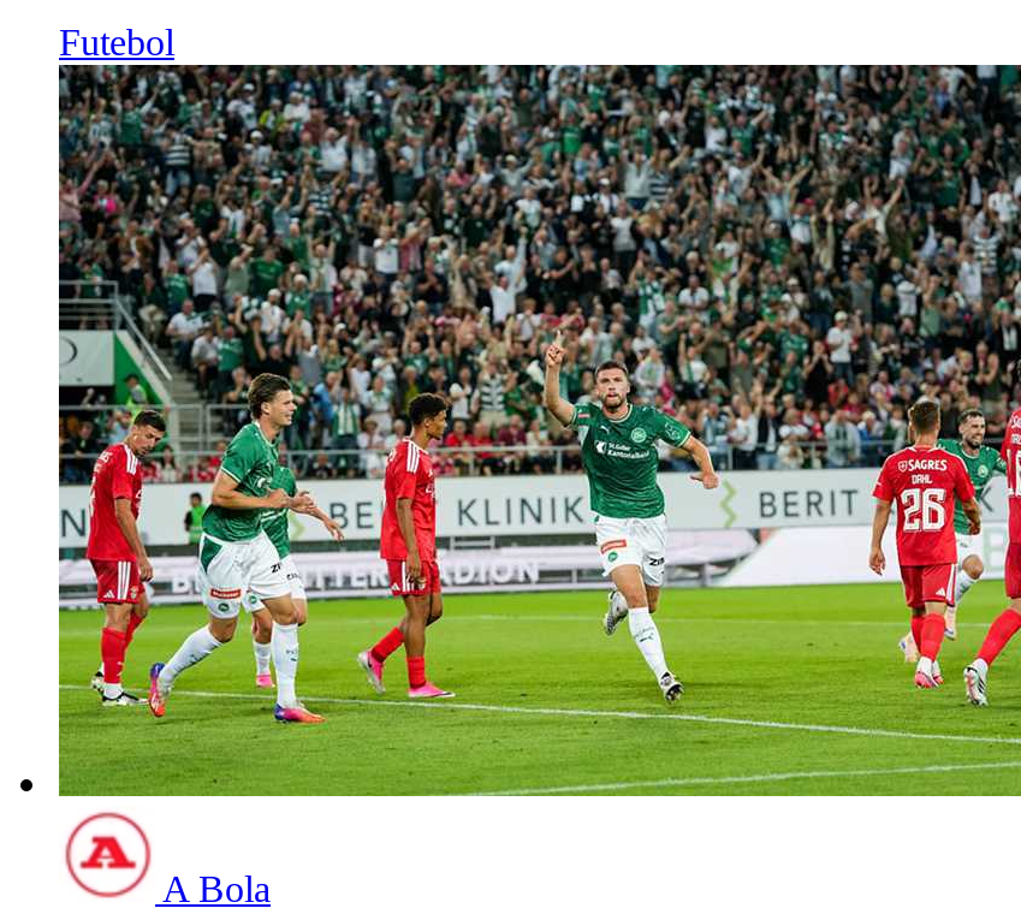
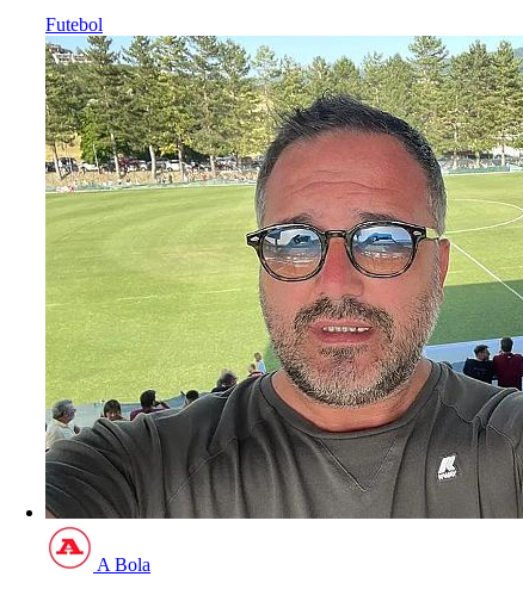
[57,63,1014,799] [image] -> [44,35,519,520] [image]

